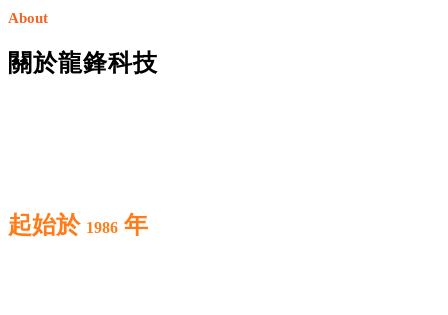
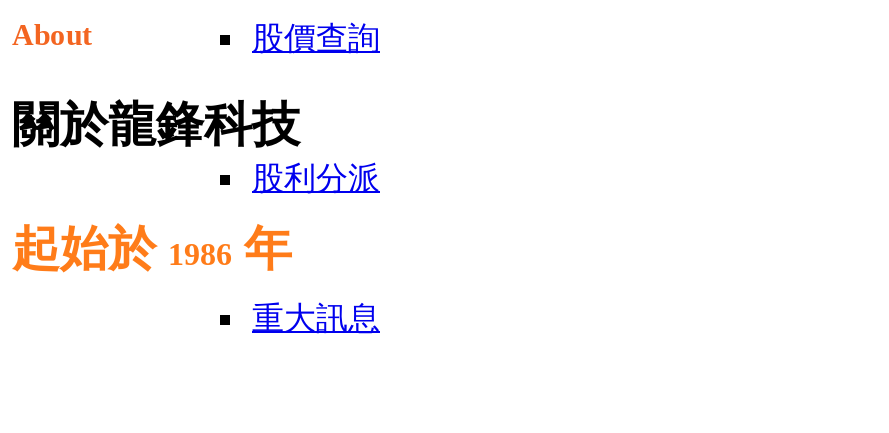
none -> [252,21,380,55] 股價查詢
none -> [252,161,380,195] 股利分派
none -> [252,301,380,335] 重大訊息

